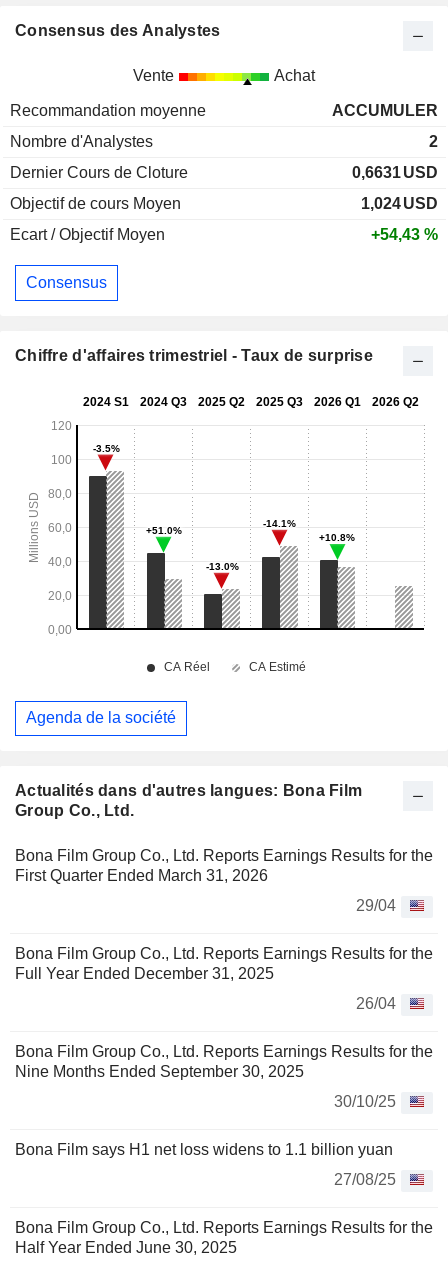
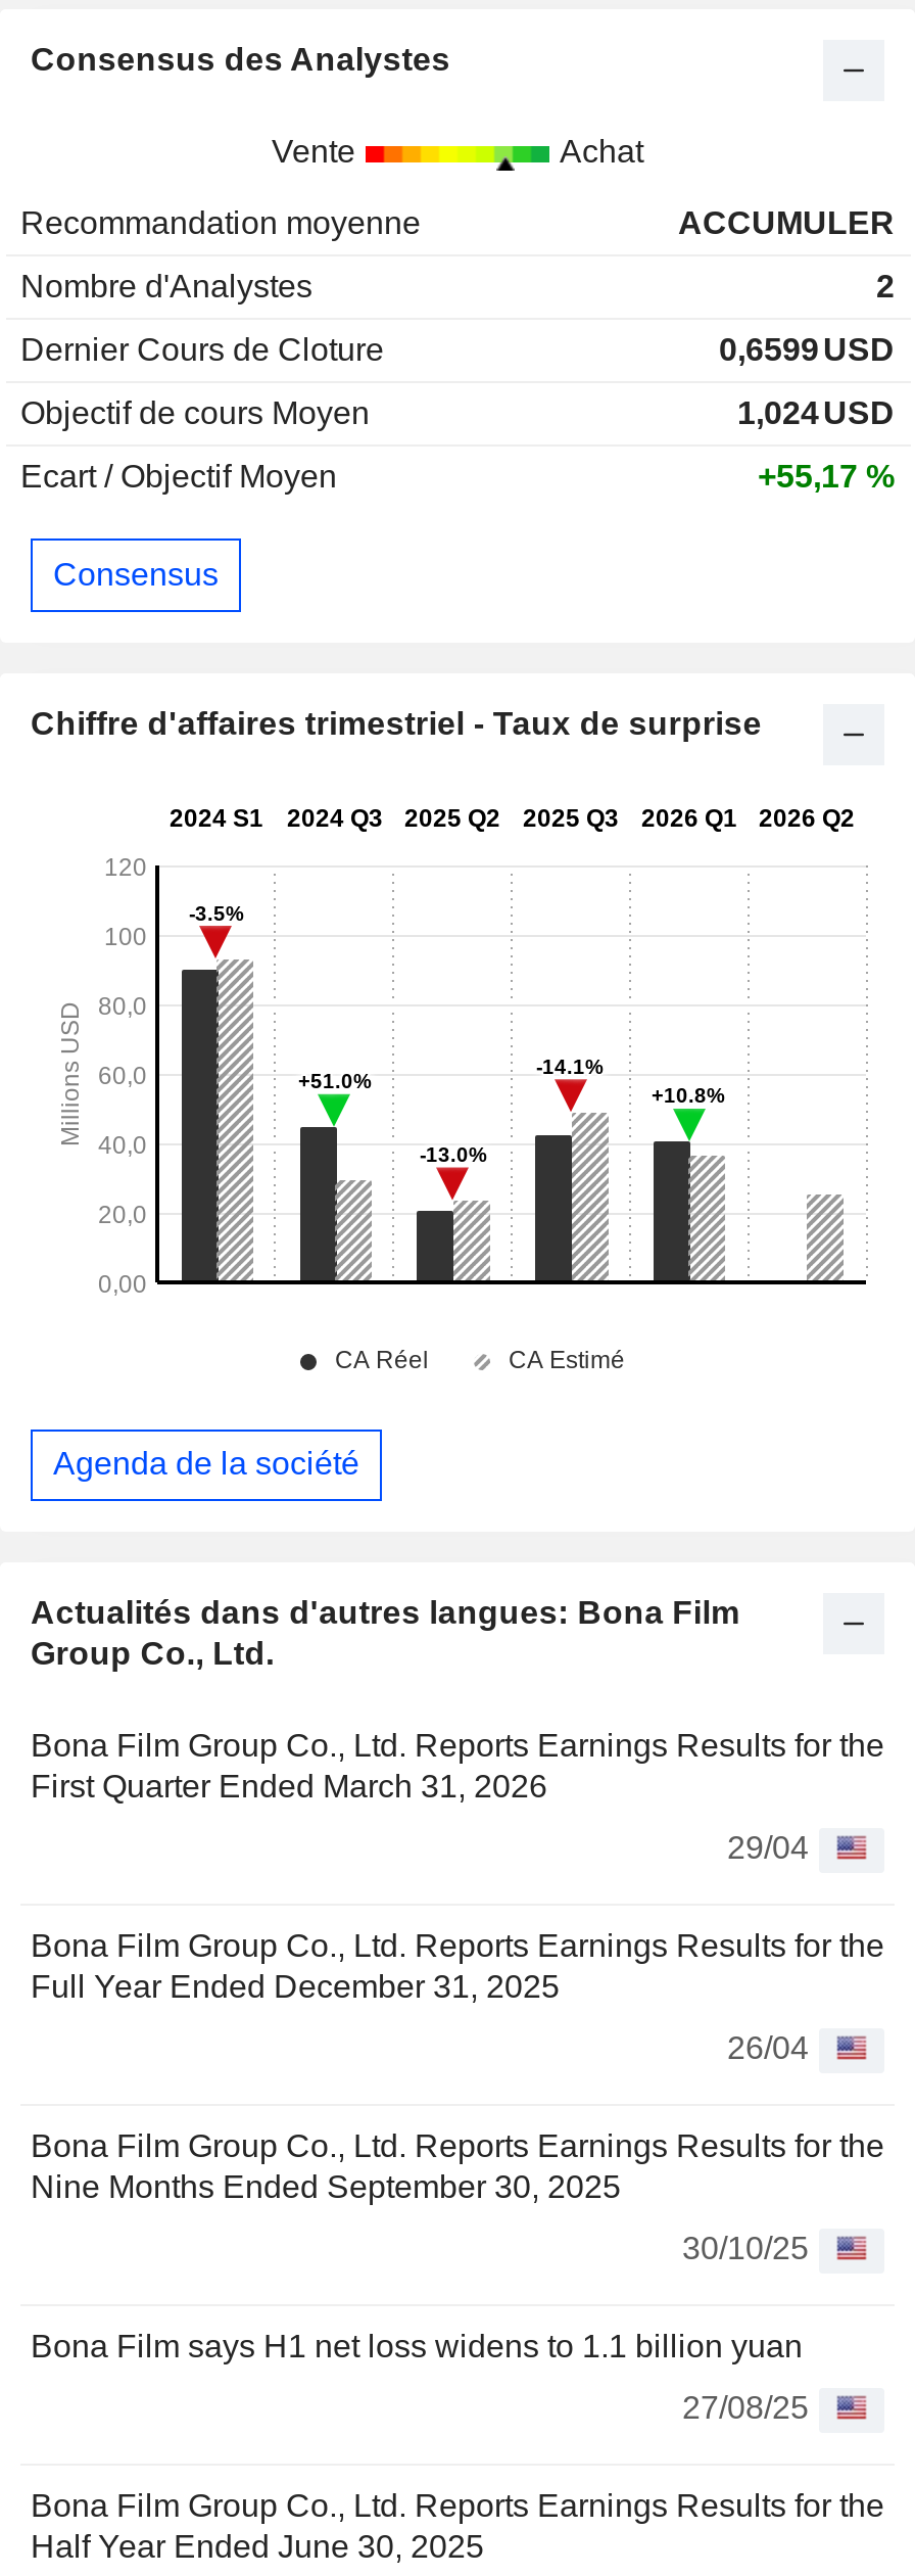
[352,164,438,181] 0,6631 USD -> [719,333,895,367] 0,6599 USD
[371,226,438,243] +54,43 % -> [758,459,895,494] +55,17 %

